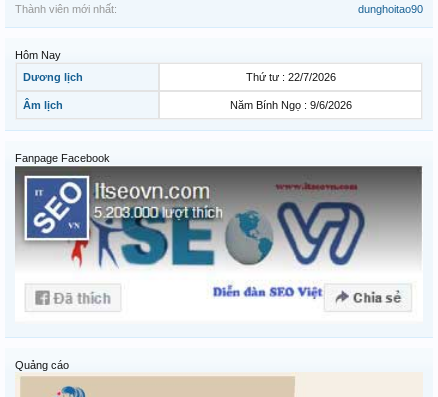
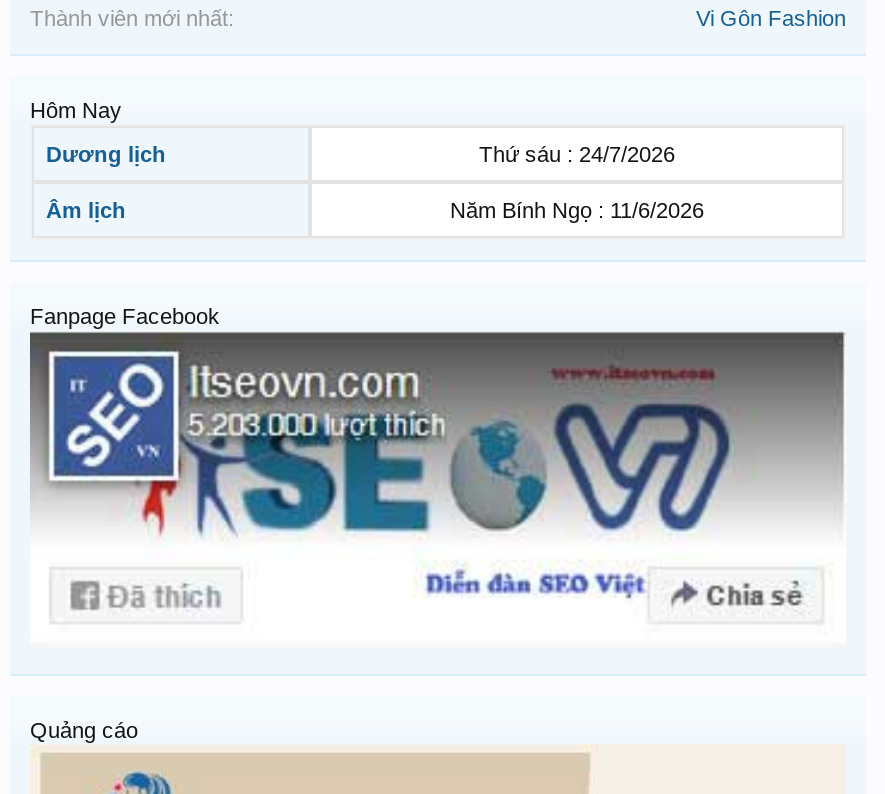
[358,3,423,15] dunghoitao90 -> [696,6,846,30] Vi Gôn Fashion
[245,71,335,83] Thứ tư : 22/7/2026 -> [479,142,675,166] Thứ sáu : 24/7/2026
[229,99,351,111] Năm Bính Ngọ : 9/6/2026 -> [450,198,704,222] Năm Bính Ngọ : 11/6/2026

